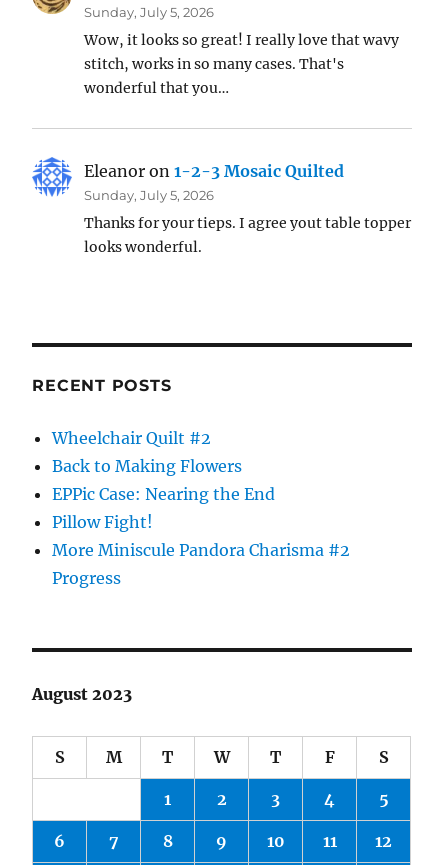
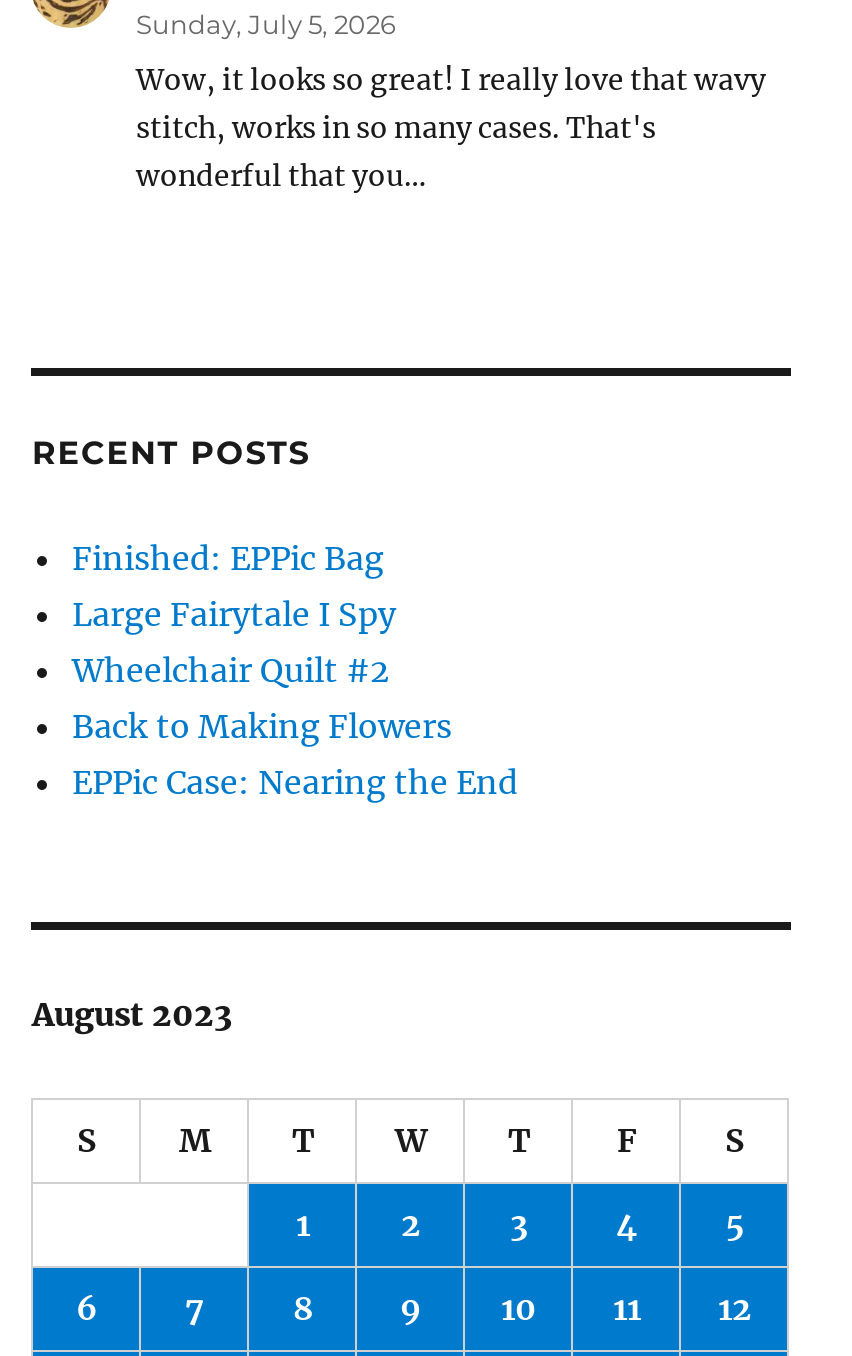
[32,156,411,256] [image] | Eleanor on 1-2-3 Mosaic Quilted | Sunday, July 5, 2026 | Thanks for your tieps. I agree yout table topper | looks wonderful. -> none
none -> [72,539,396,635] Finished: EPPic Bag | Large Fairytale I Spy
[52,512,350,588] Pillow Fight! | More Miniscule Pandora Charisma #2 | Progress -> none

